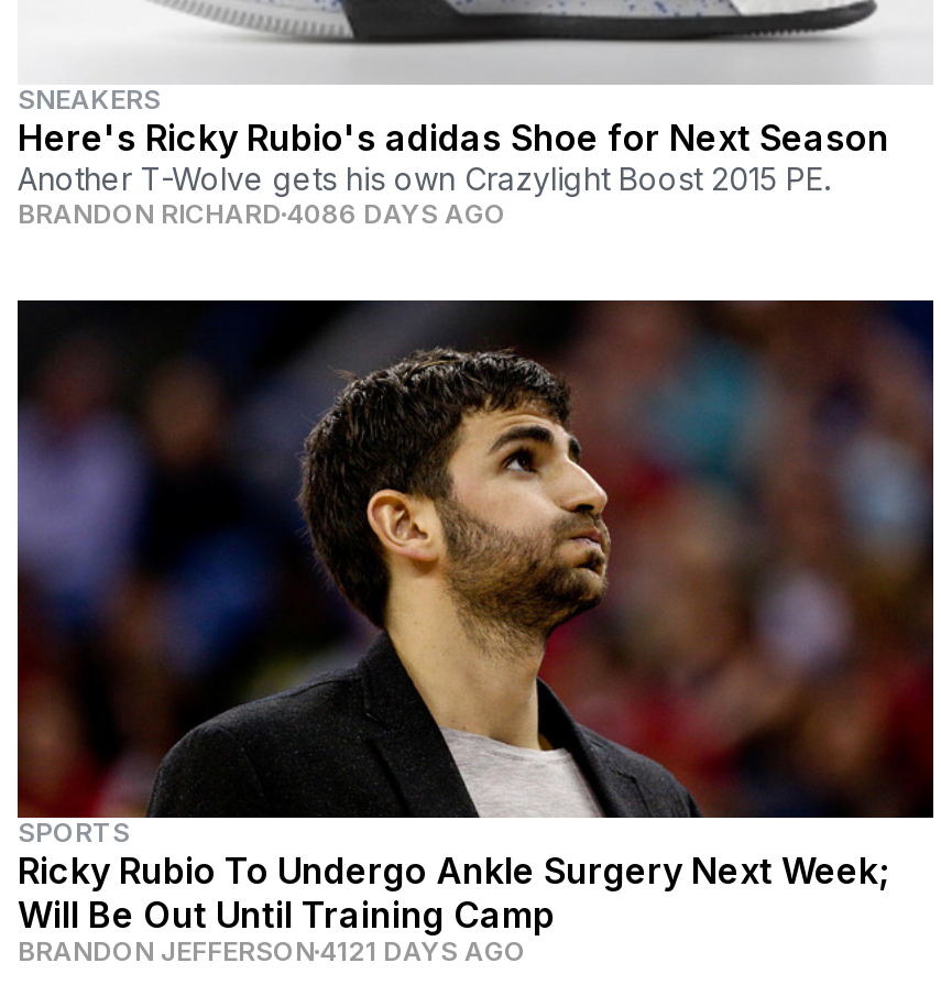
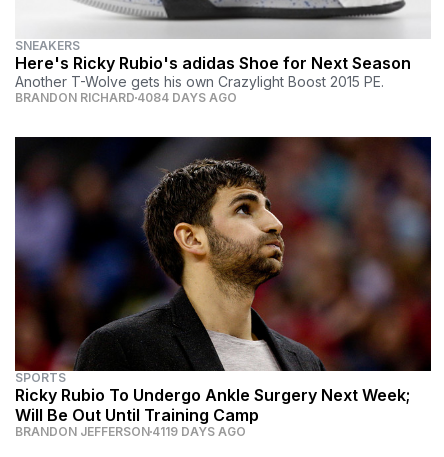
[18,197,506,230] BRANDON RICHARD 4086 DAYS AGO -> [15,90,237,105] BRANDON RICHARD 4084 DAYS AGO
[18,933,526,966] BRANDON JEFFERSON 4121 DAYS AGO -> [15,424,246,439] BRANDON JEFFERSON 4119 DAYS AGO

